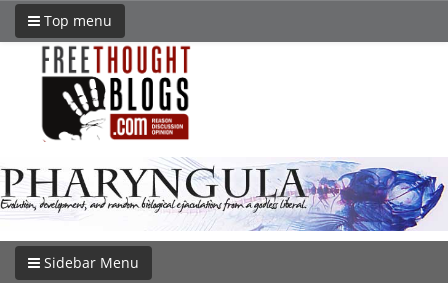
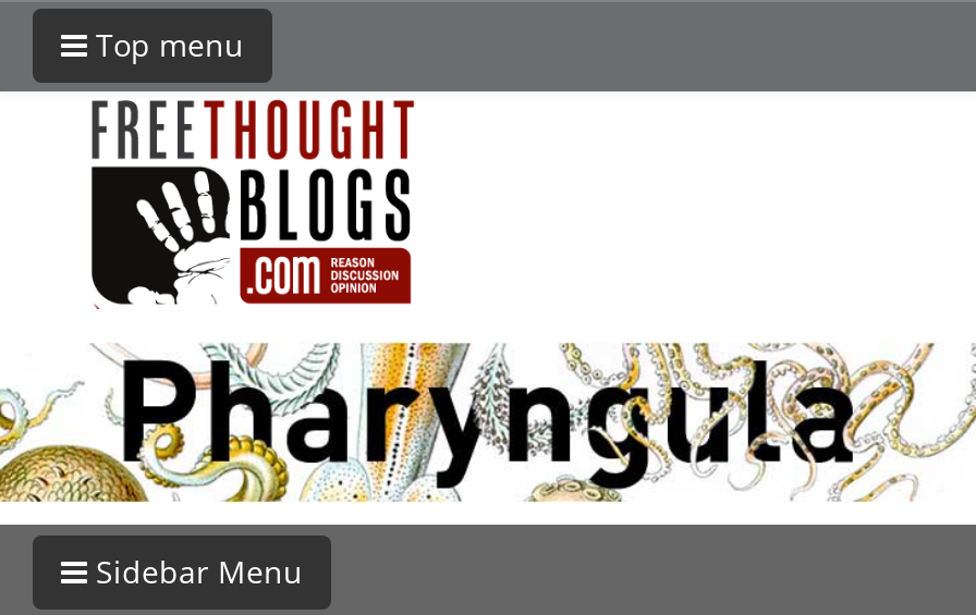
[3,157,445,232] [image] -> [7,340,969,505] [image]

